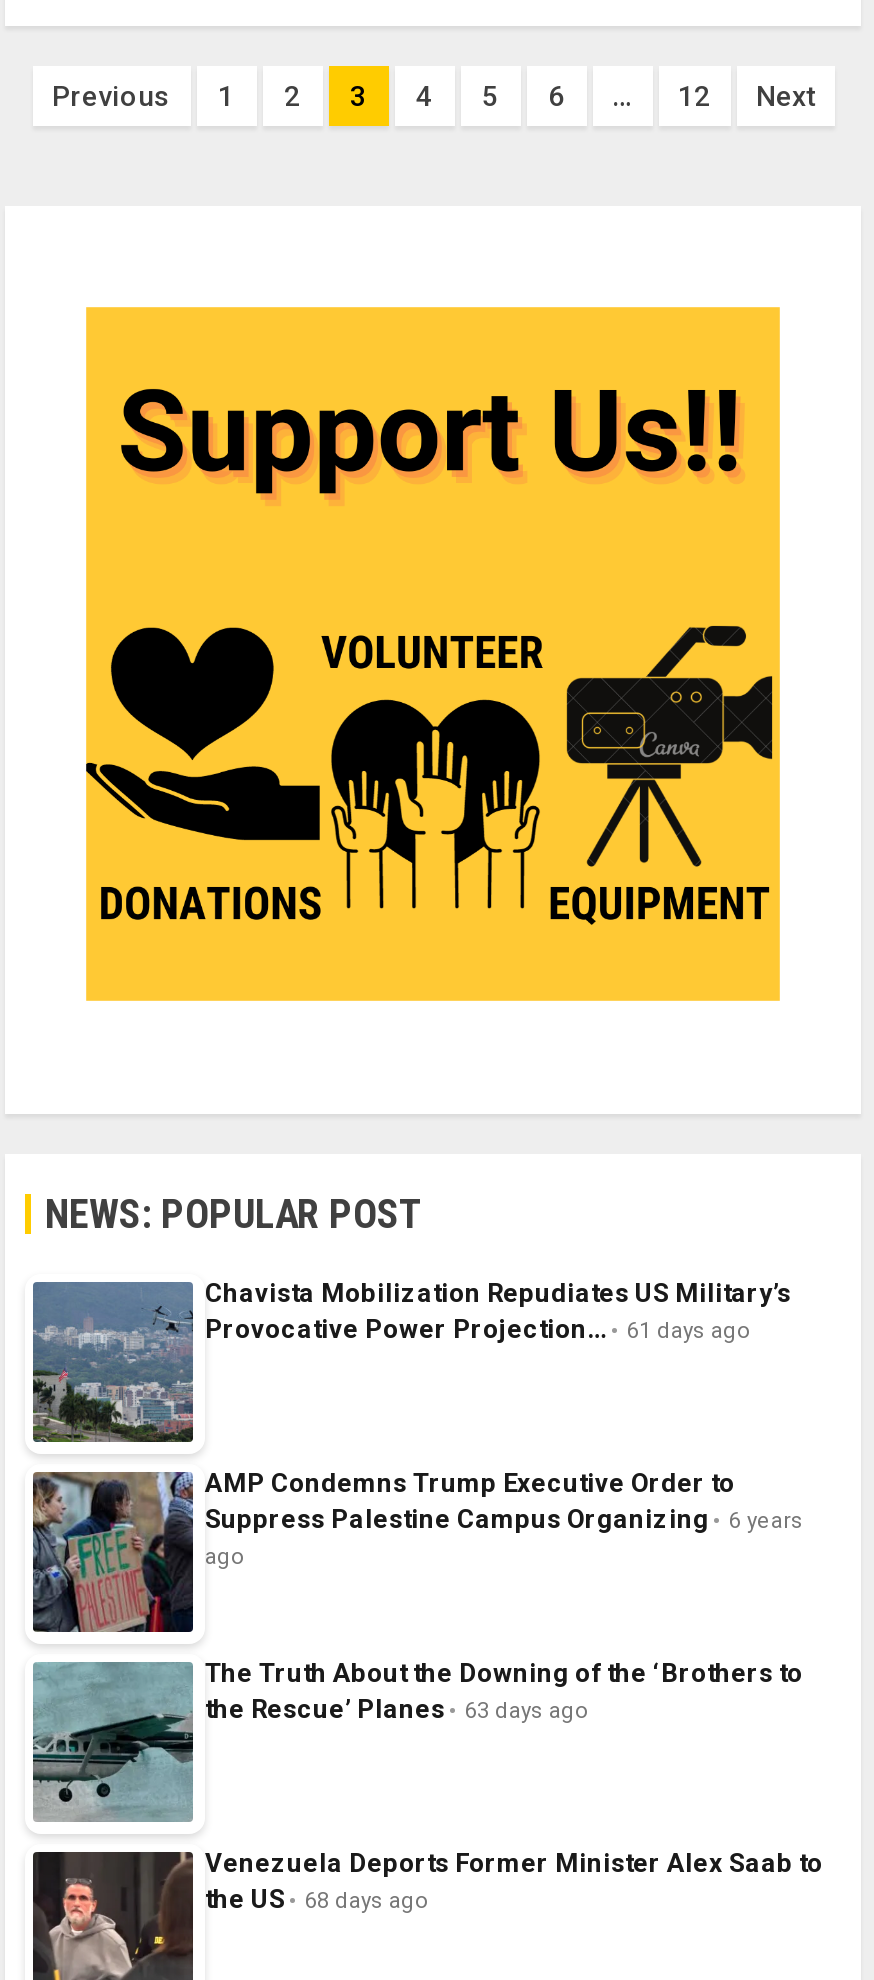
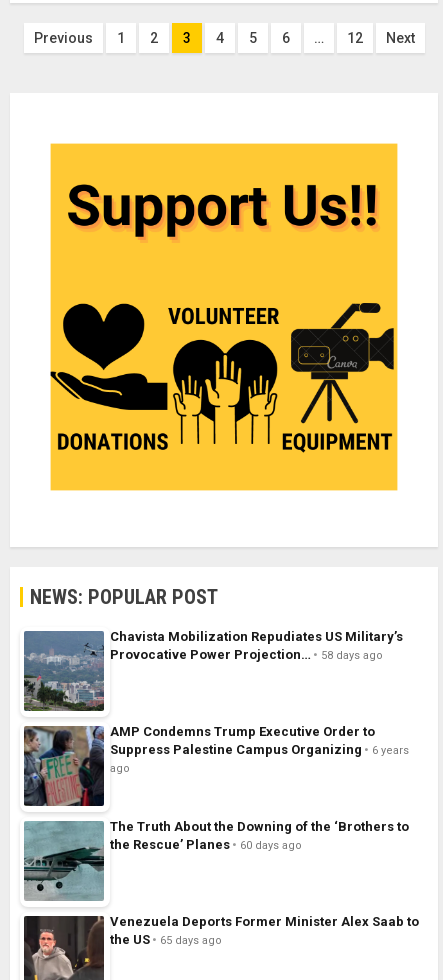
[205,1315,751,1345] Provocative Power Projection… 61 days ago -> [110,647,383,662] Provocative Power Projection… 58 days ago
[205,1695,589,1725] the Rescue’ Planes 63 days ago -> [110,837,302,852] the Rescue’ Planes 60 days ago
[205,1885,429,1915] the US 68 days ago -> [110,932,222,947] the US 65 days ago

